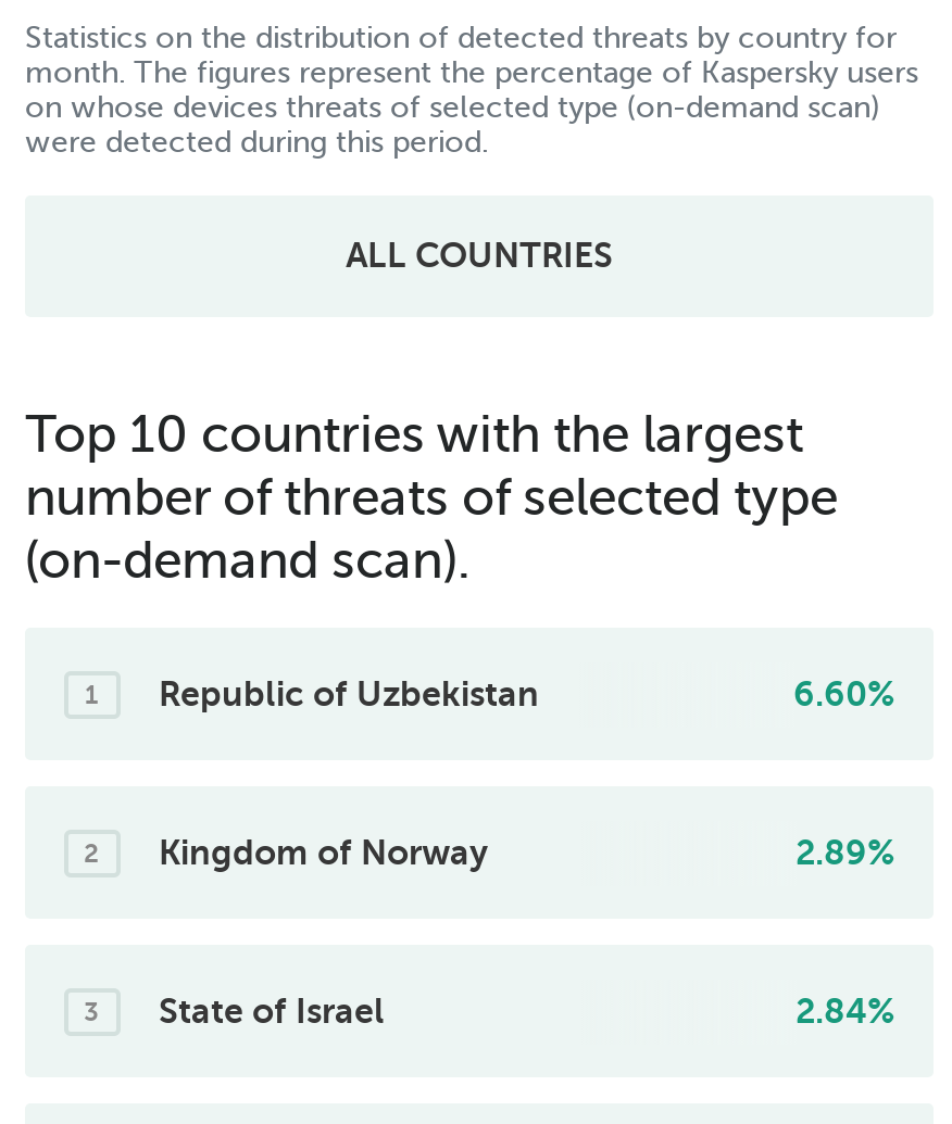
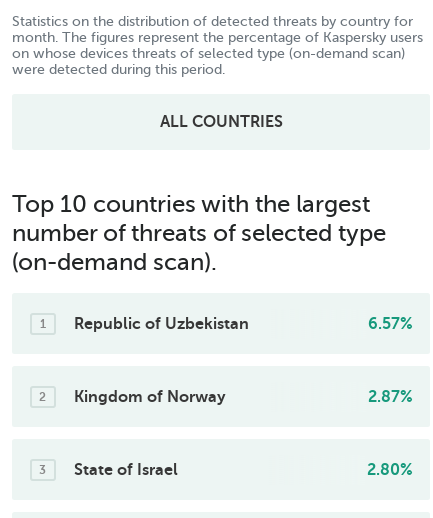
[793,674,895,713] 6.60% -> [367,314,412,332] 6.57%
[796,833,895,872] 2.89% -> [367,387,412,405] 2.87%
[796,992,895,1031] 2.84% -> [366,460,412,478] 2.80%

